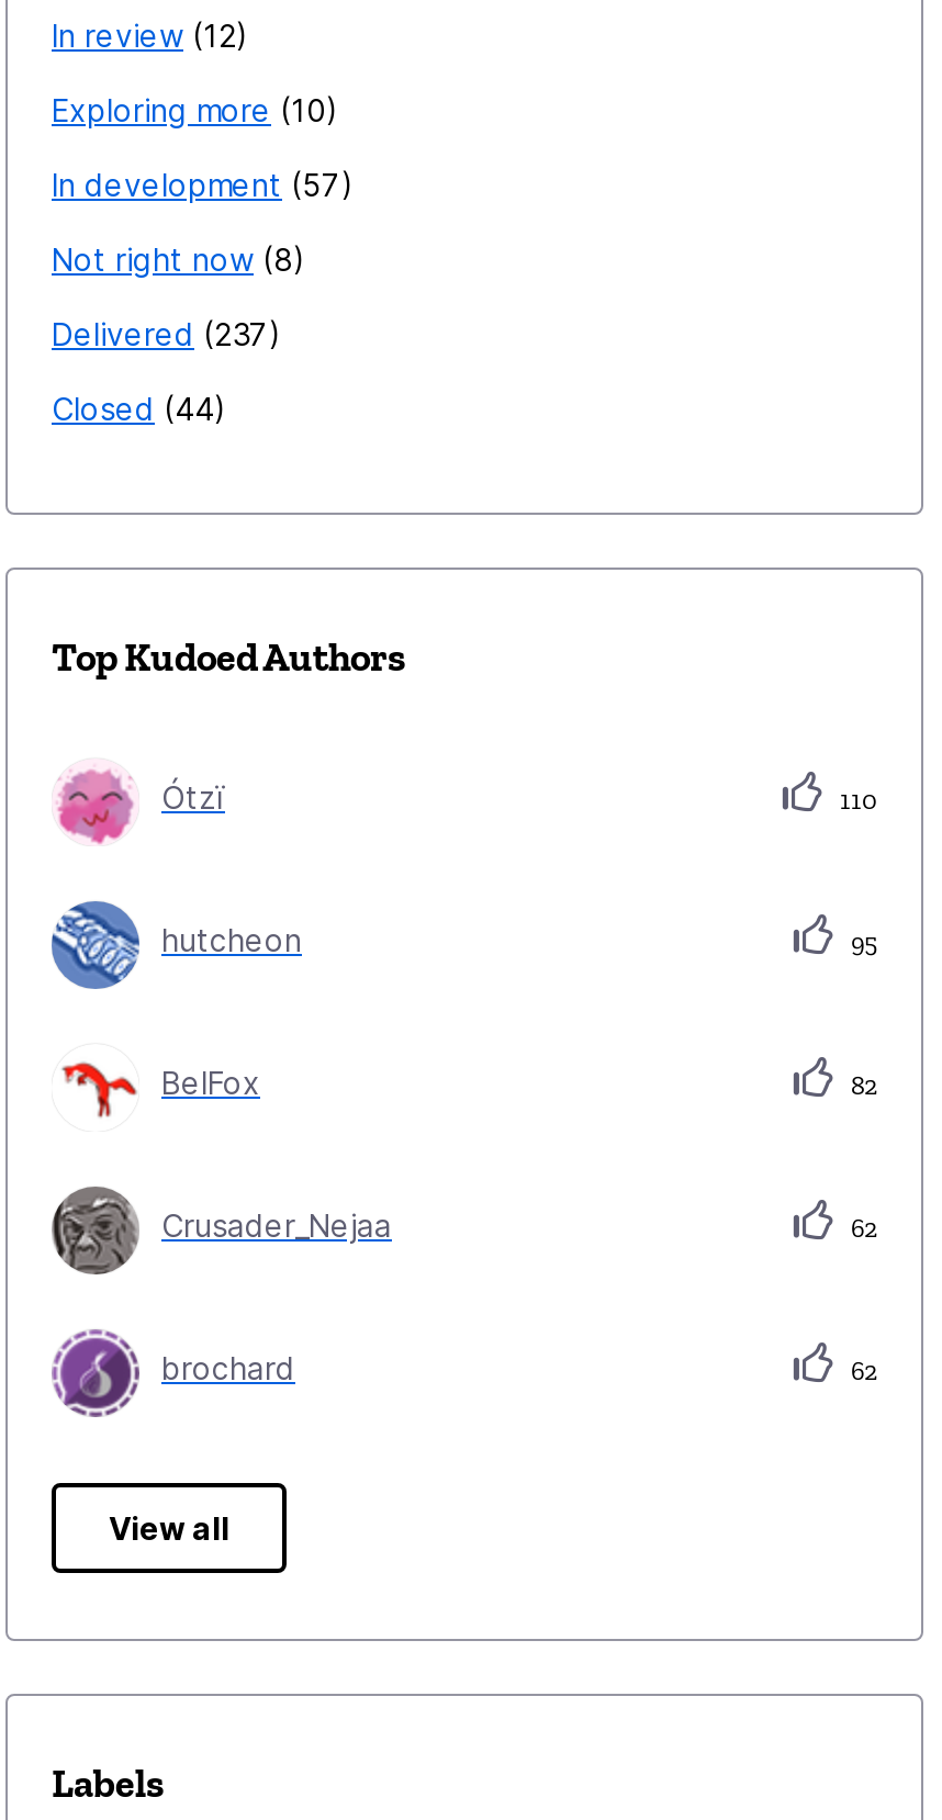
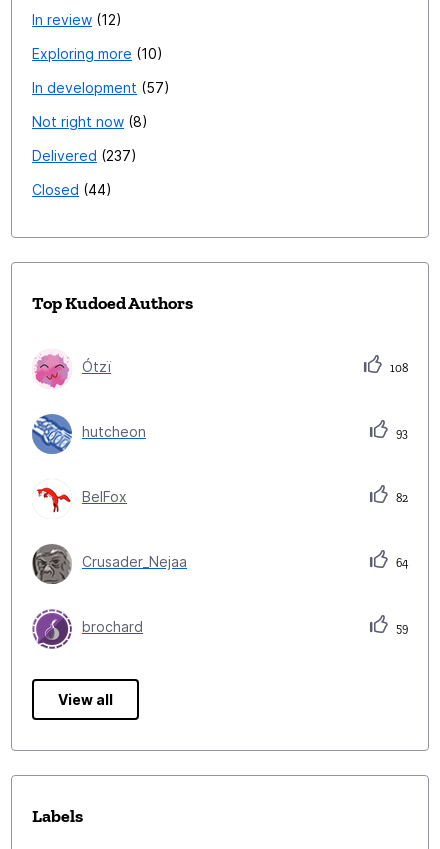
[833,786,877,816] 110 -> [387,361,408,375] 108
[844,928,877,959] 95 -> [393,426,408,440] 93
[844,1214,877,1245] 62 -> [393,556,408,570] 64
[844,1357,877,1387] 62 -> [393,621,408,635] 59

